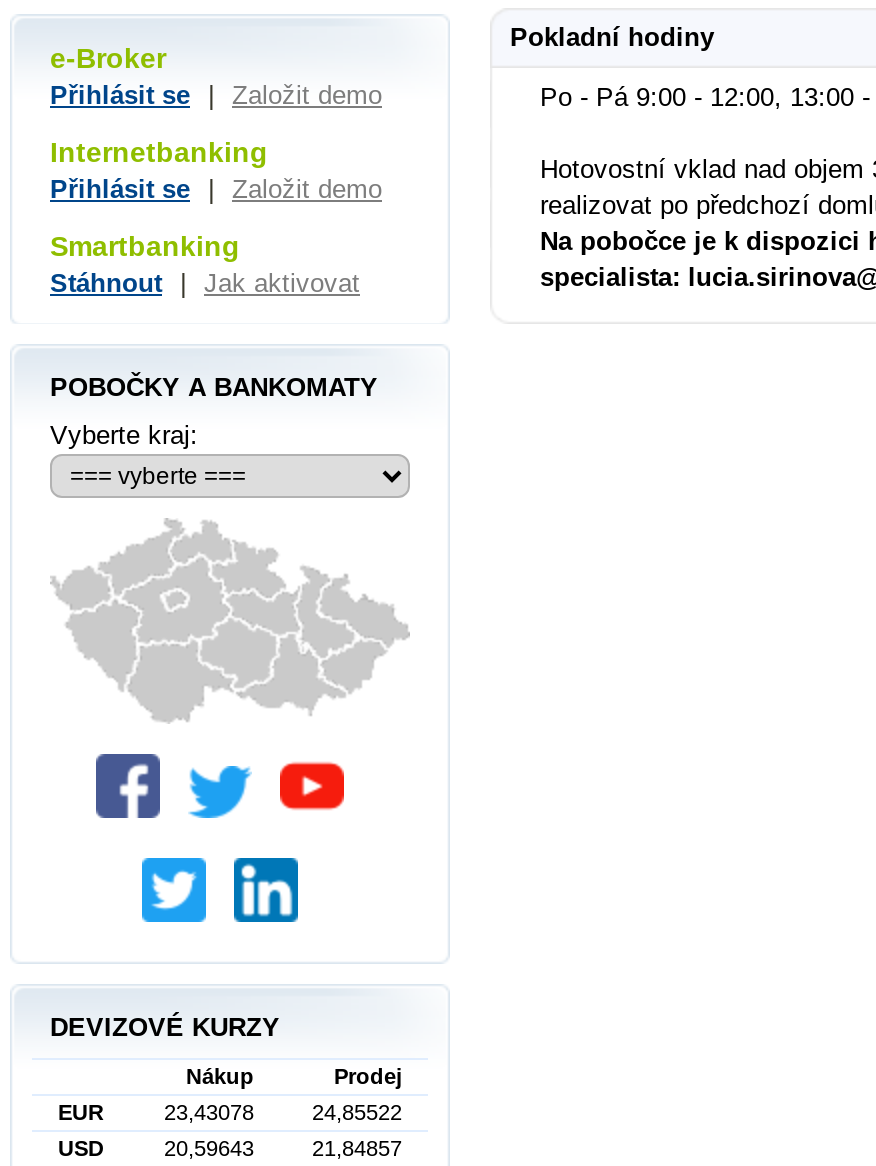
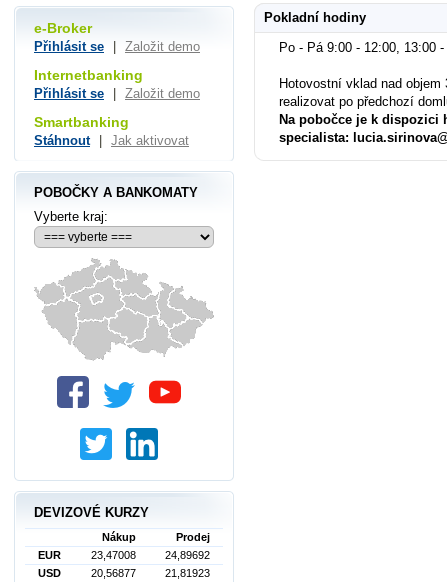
[164,1100,254,1124] 23,43078 -> [91,549,136,561] 23,47008
[312,1100,402,1124] 24,85522 -> [165,549,210,561] 24,89692
[164,1136,254,1160] 20,59643 -> [91,567,136,579] 20,56877
[312,1136,402,1160] 21,84857 -> [165,567,210,579] 21,81923

